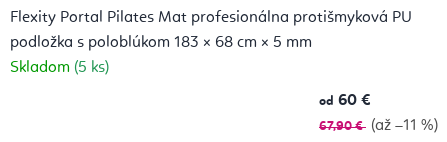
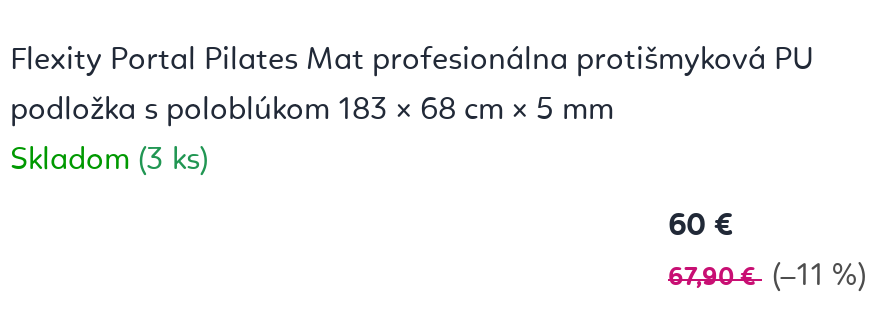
[10,60,109,76] Skladom (5 ks) -> [10,144,208,176] Skladom (3 ks)
[319,93,370,109] od 60 € -> [668,210,732,242] 60 €
[319,118,438,134] 67,90 € (až –11 %) -> [668,260,866,292] 67,90 € (–11 %)

